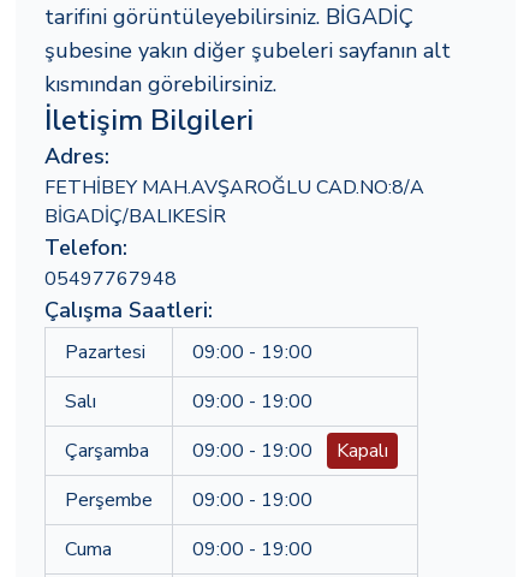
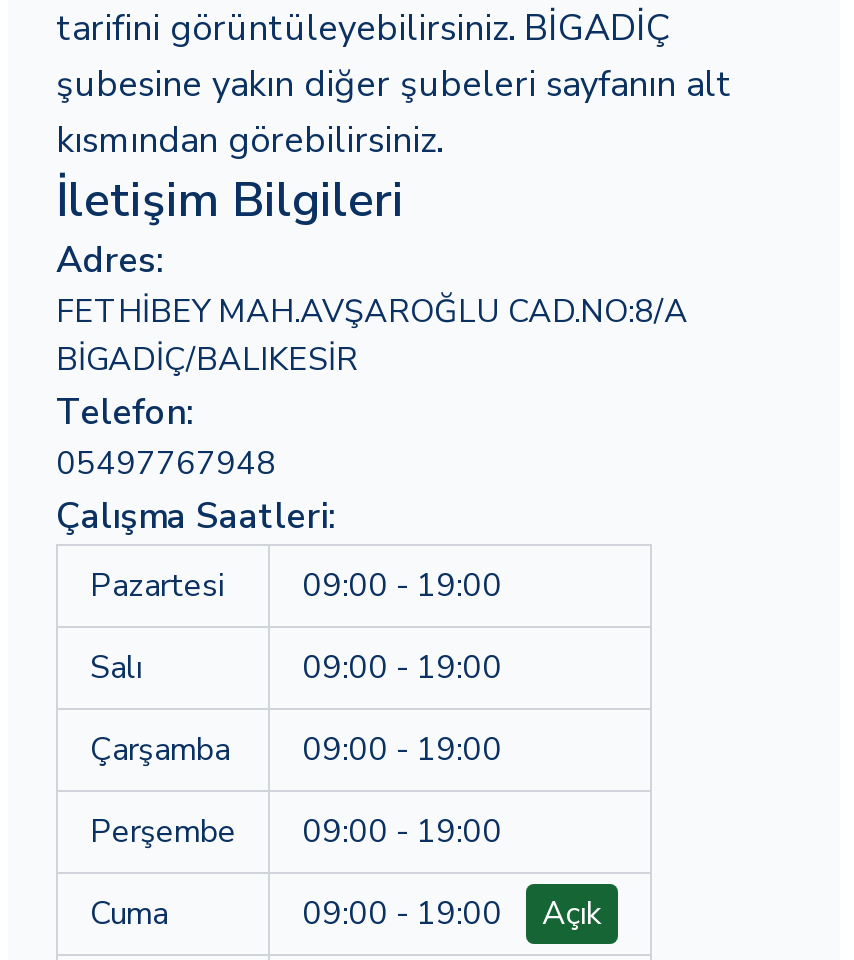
[337,438,388,464] Kapalı -> none
none -> [542,892,602,936] Açık

